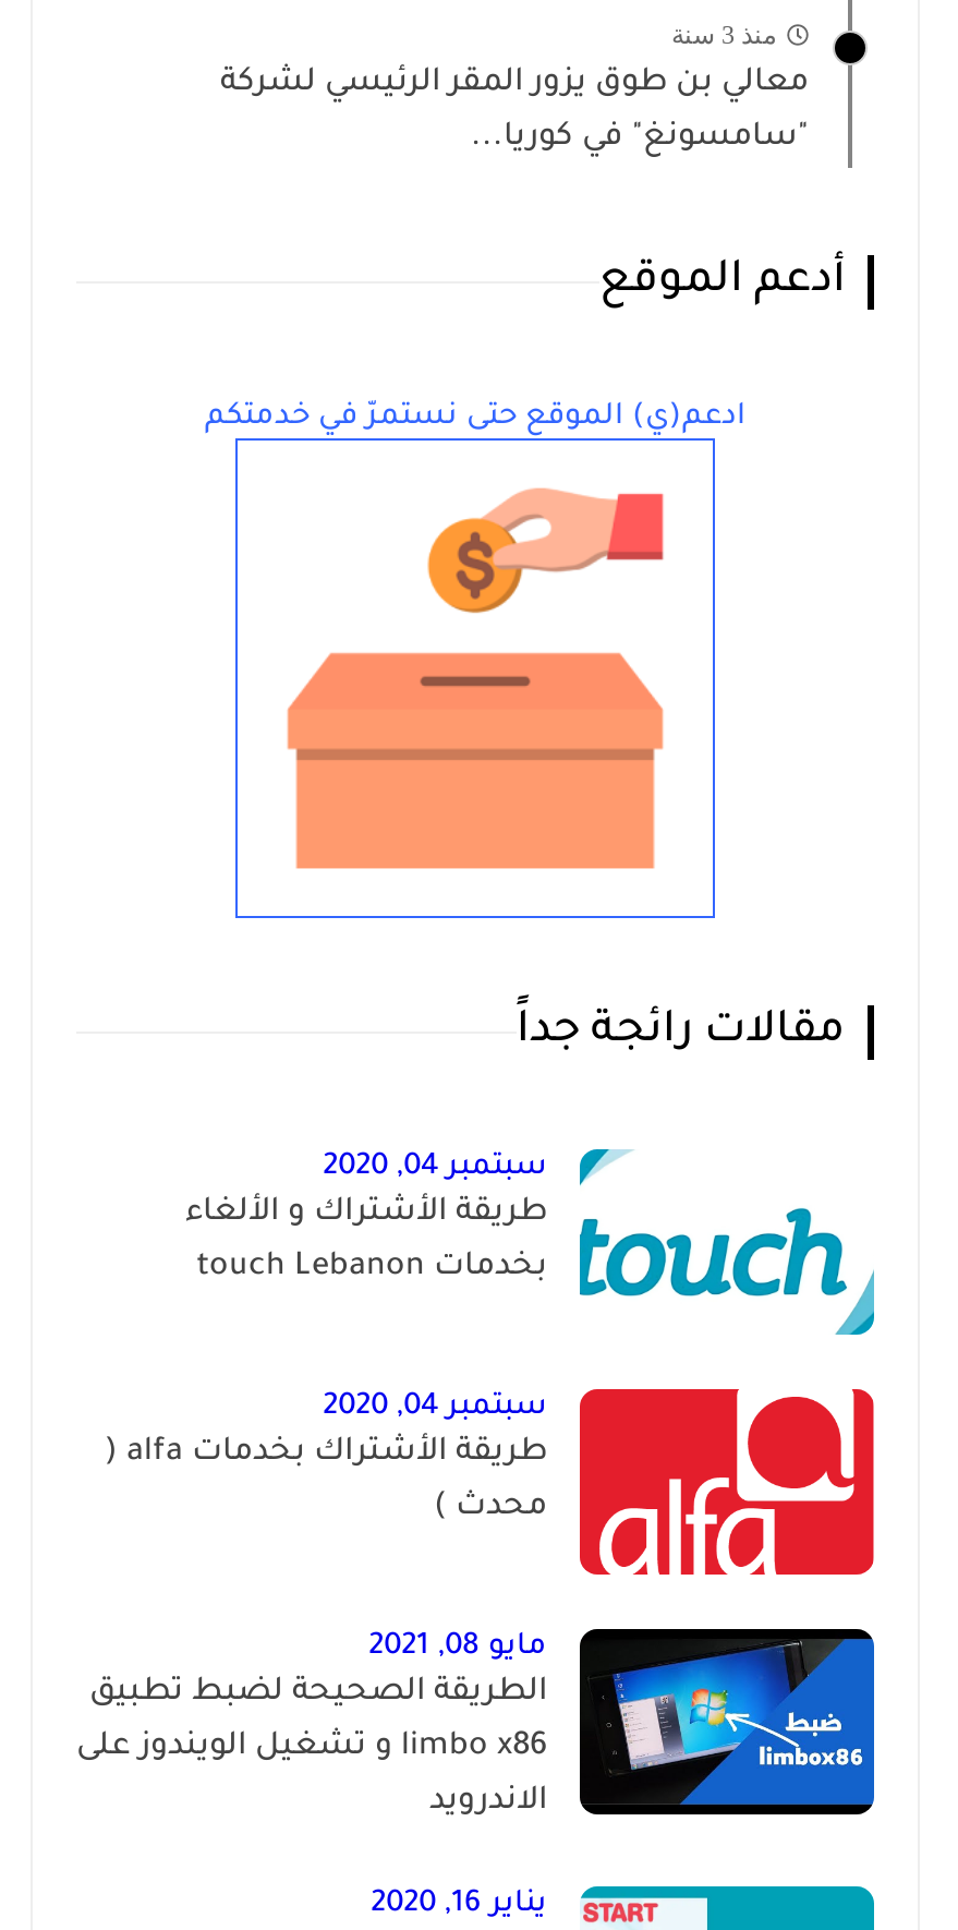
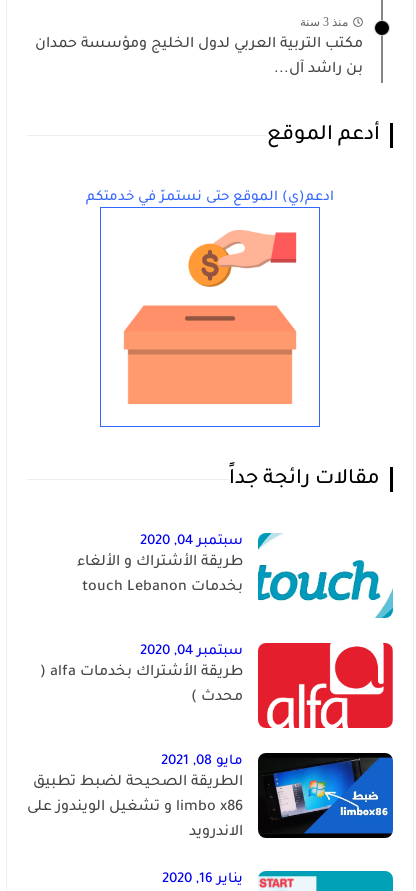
[220,67,809,102] معالي بن طوق يزور المقر الرئيسي لشركة -> [35,37,363,53] مكتب التربية العربي لدول الخليج ومؤسسة حمدان
[471,121,809,156] "سامسونغ" في كوريا... -> [274,62,363,78] بن راشد آل...

